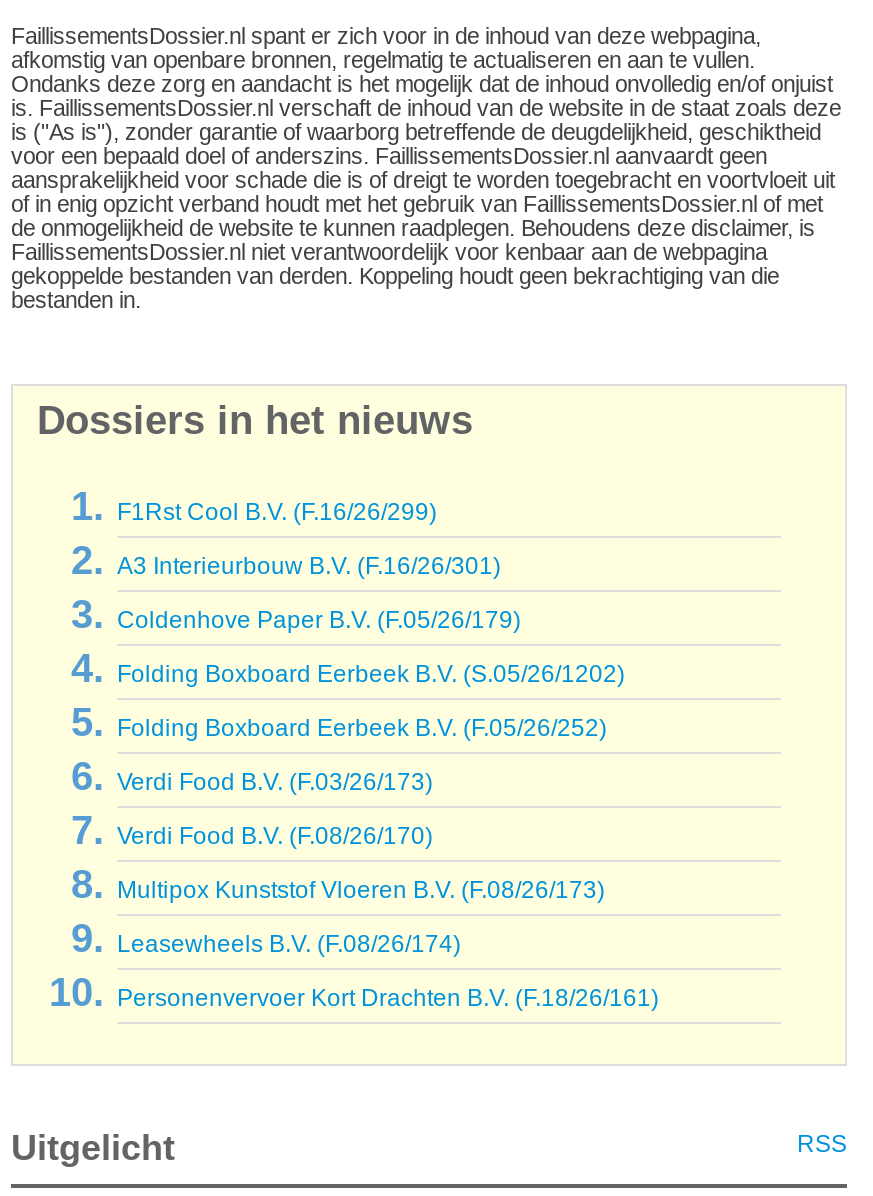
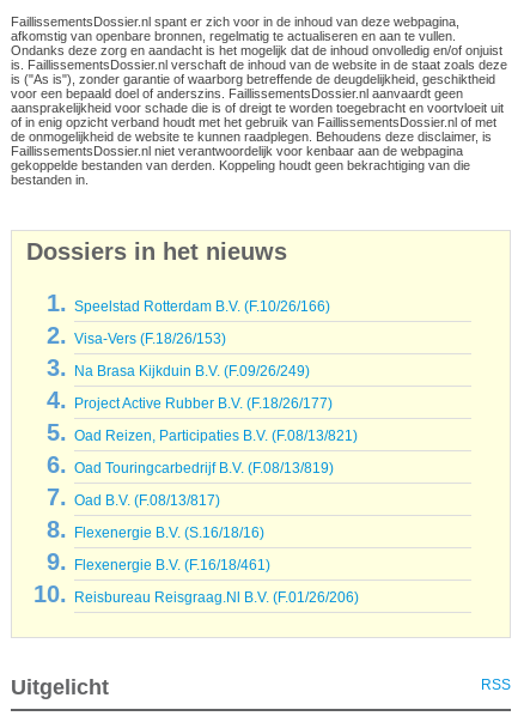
[117,498,437,526] F1Rst Cool B.V. (F.16/26/299) -> [74,298,330,315] Speelstad Rotterdam B.V. (F.10/26/166)
[117,552,501,580] A3 Interieurbouw B.V. (F.16/26/301) -> [74,330,226,347] Visa-Vers (F.18/26/153)
[117,606,521,634] Coldenhove Paper B.V. (F.05/26/179) -> [74,363,310,380] Na Brasa Kijkduin B.V. (F.09/26/249)
[117,660,625,688] Folding Boxboard Eerbeek B.V. (S.05/26/1202) -> [74,395,333,412] Project Active Rubber B.V. (F.18/26/177)
[117,714,607,742] Folding Boxboard Eerbeek B.V. (F.05/26/252) -> [74,427,358,444] Oad Reizen, Participaties B.V. (F.08/13/821)
[117,768,433,796] Verdi Food B.V. (F.03/26/173) -> [74,460,334,477] Oad Touringcarbedrijf B.V. (F.08/13/819)
[117,822,433,850] Verdi Food B.V. (F.08/26/170) -> [74,492,220,509] Oad B.V. (F.08/13/817)
[117,876,605,904] Multipox Kunststof Vloeren B.V. (F.08/26/173) -> [74,524,264,541] Flexenergie B.V. (S.16/18/16)
[117,930,461,958] Leasewheels B.V. (F.08/26/174) -> [74,557,270,574] Flexenergie B.V. (F.16/18/461)
[117,984,659,1012] Personenvervoer Kort Drachten B.V. (F.18/26/161) -> [74,589,359,606] Reisbureau Reisgraag.Nl B.V. (F.01/26/206)

